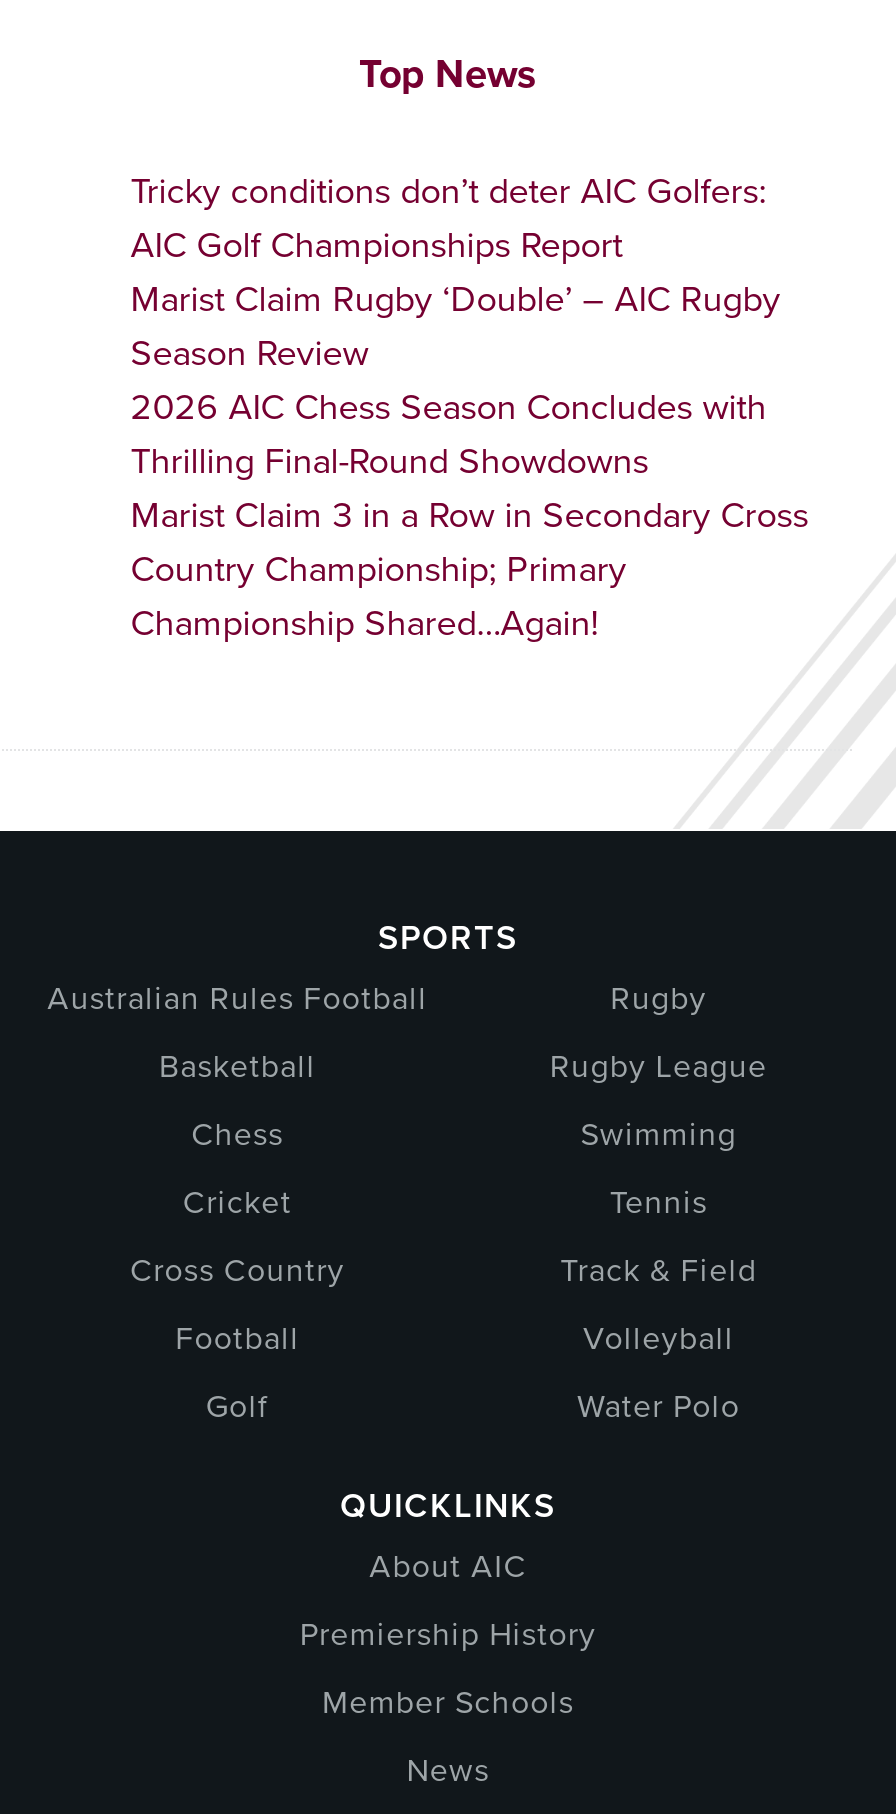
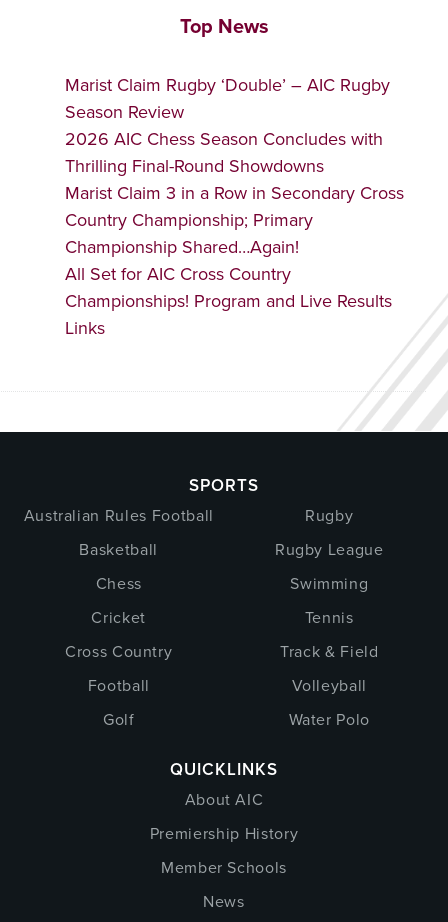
[131,165,767,269] Tricky conditions don’t deter AIC Golfers: | AIC Golf Championships Report -> none
moved [131,273,809,647] -> [65,72,404,259]: Marist Claim Rugby ‘Double’ – AIC Rugby | Season Review | 2026 AIC Chess Season Concludes with | Thrilling Final-Round Showdowns | Marist Claim 3 in a Row in Secondary Cross | Country Championship; Primary | Championship Shared…Again!
none -> [65,261,392,340] All Set for AIC Cross Country | Championships! Program and Live Results | Links

